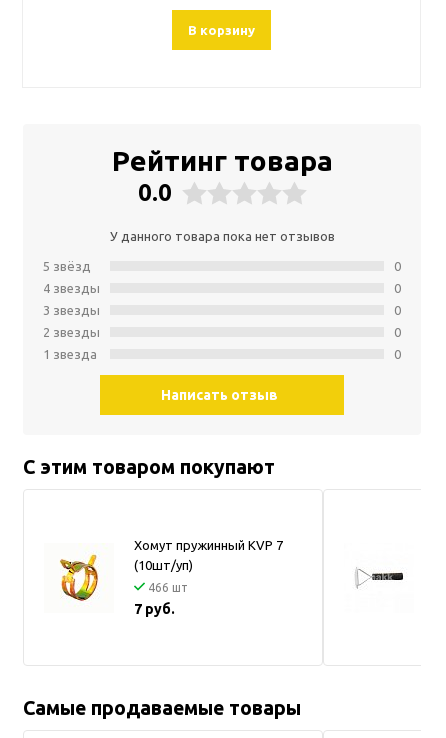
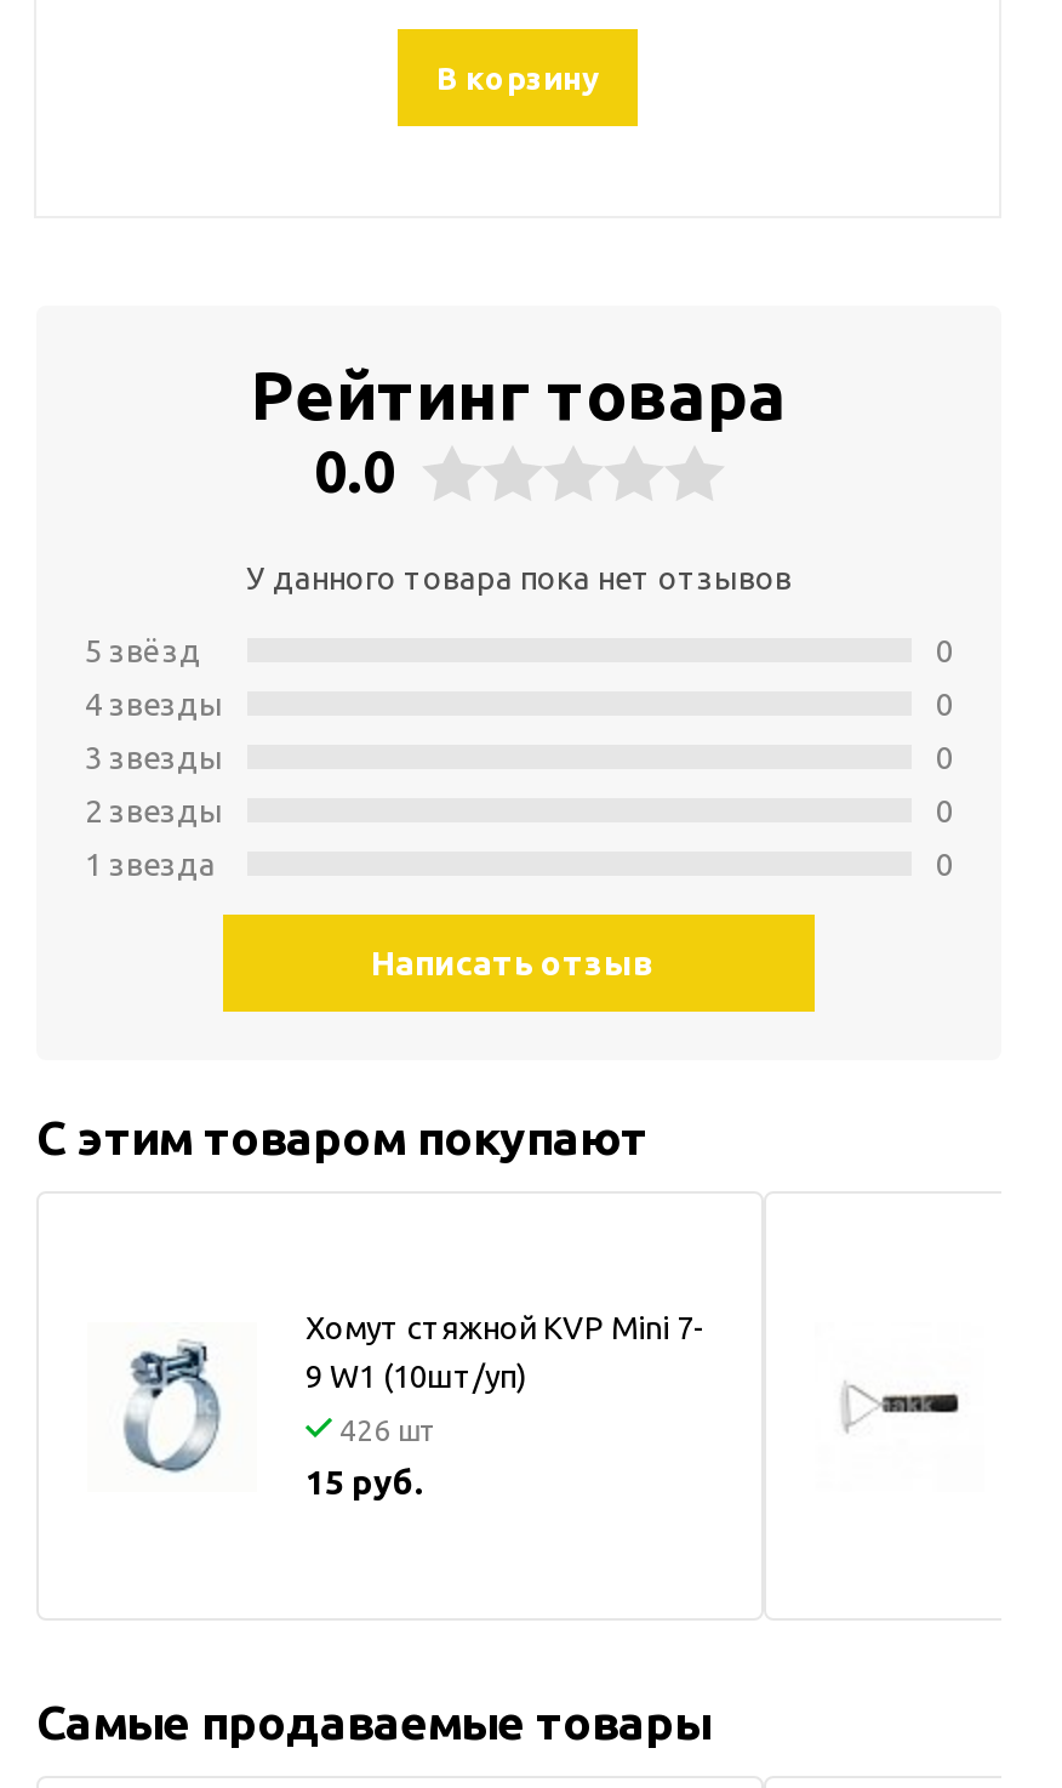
[59,538,283,605] [image] | Хомут пружинный KVP 7 | (10шт/уп) -> [124,1311,706,1475] [image] | Хомут стяжной KVP Mini 7- | 9 W1 (10шт/уп)
[134,581,188,617] 466 шт | 7 руб. -> [306,1415,436,1502] 426 шт | 15 руб.

